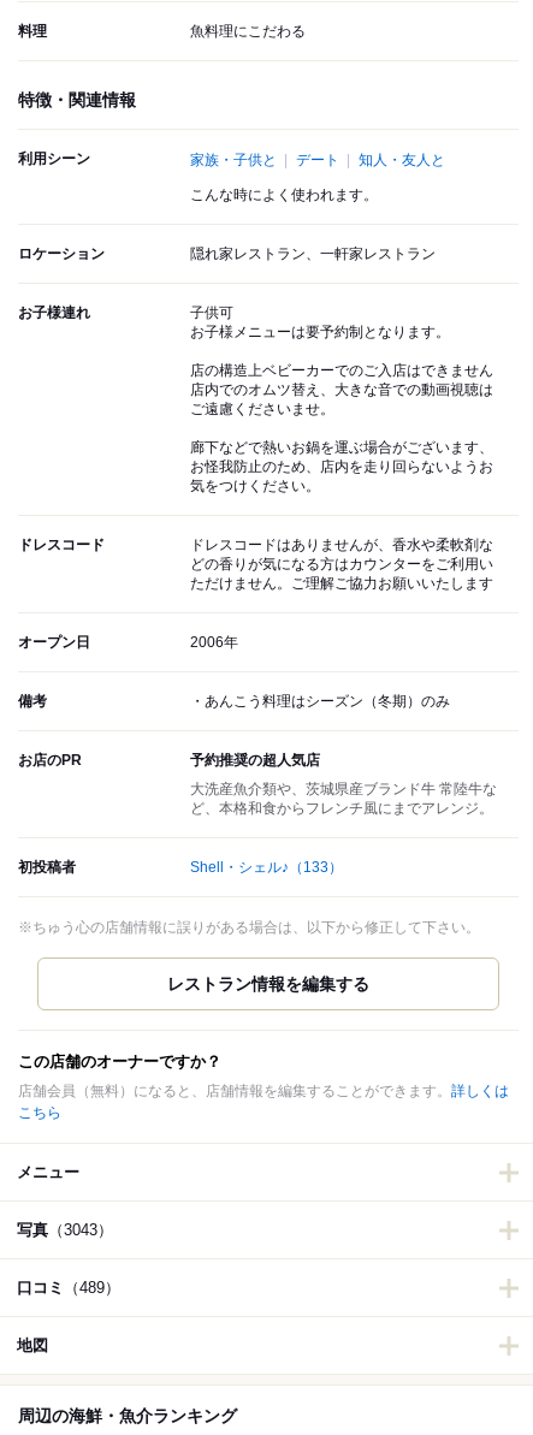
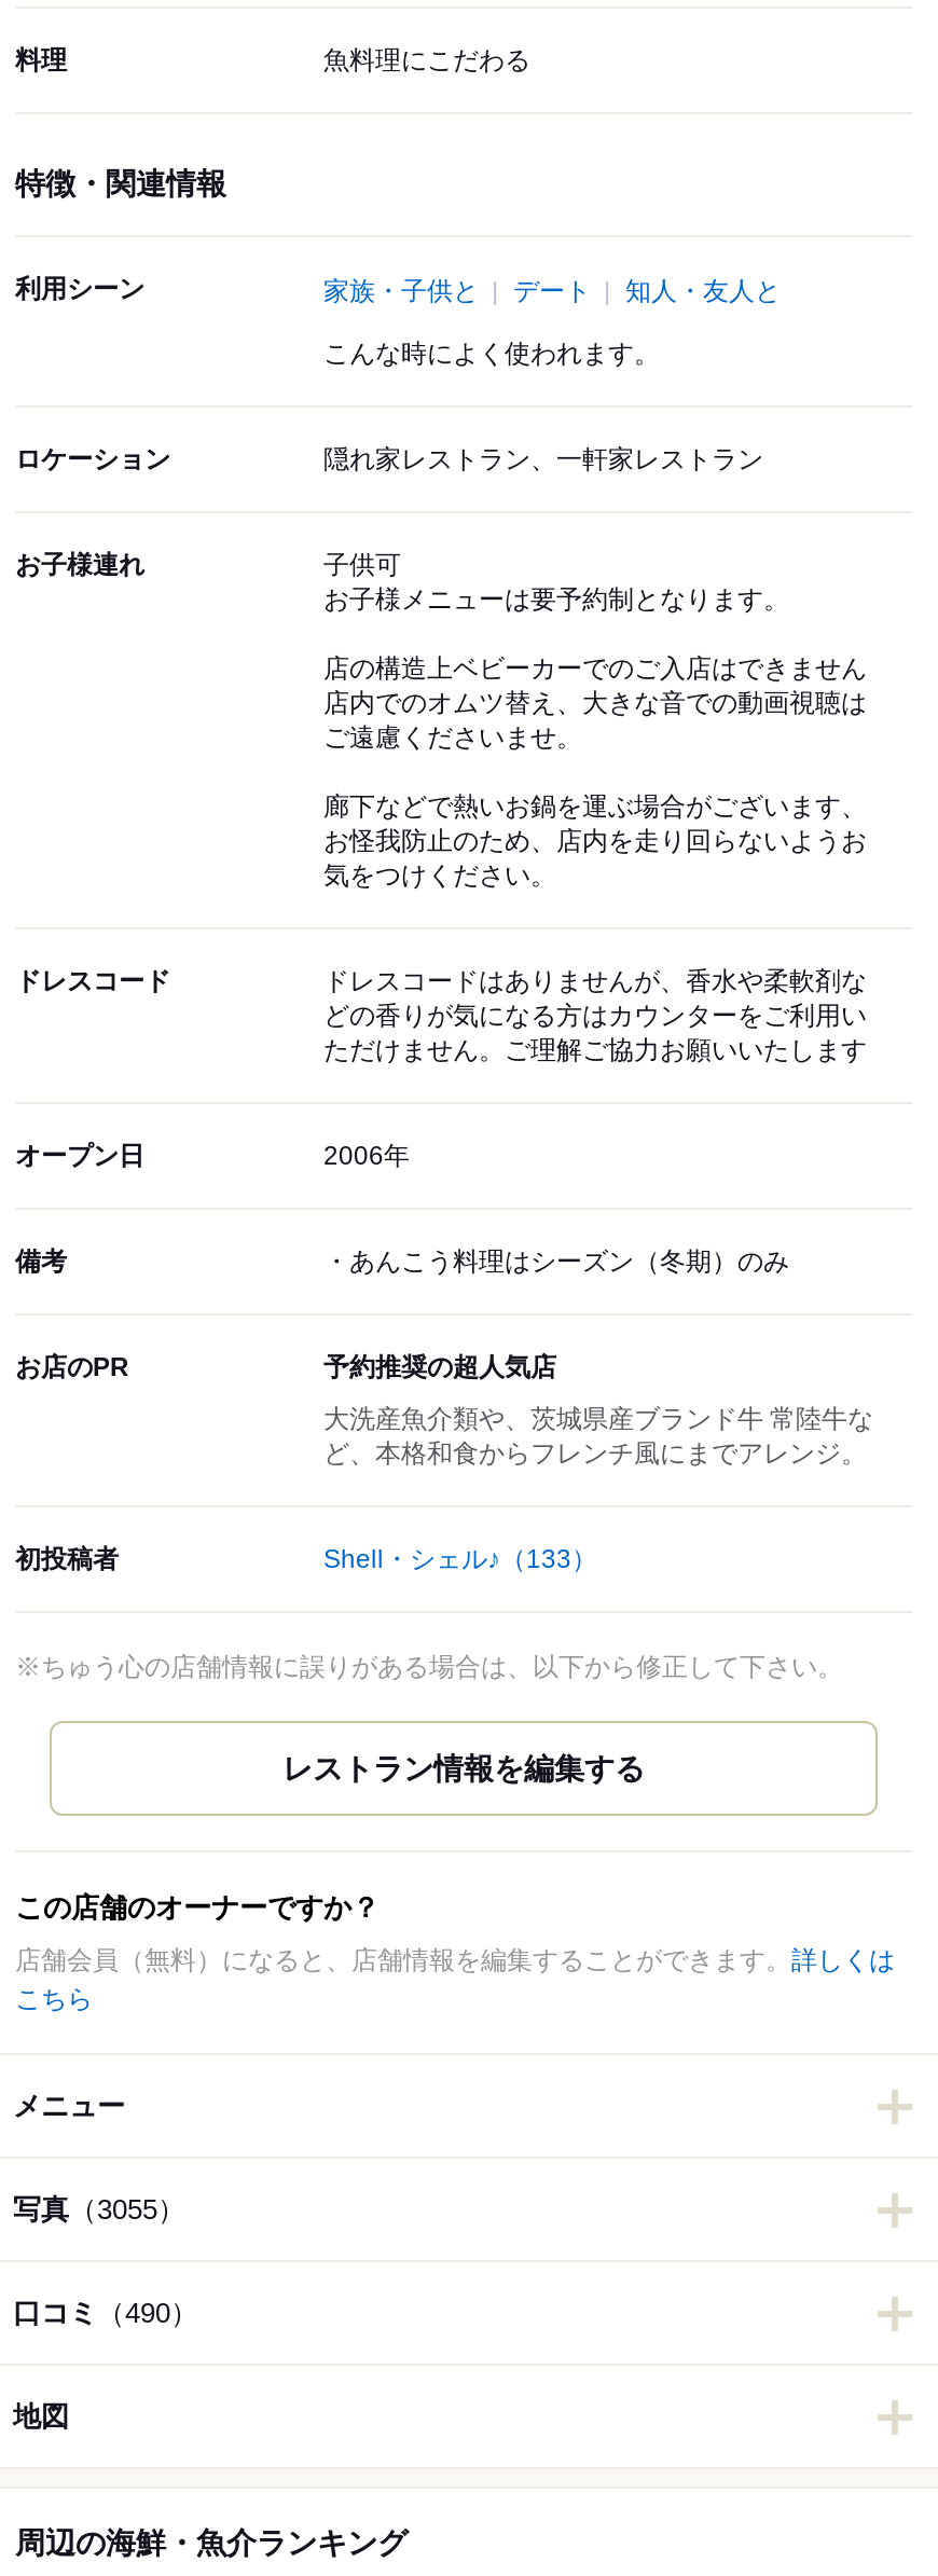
[17,1221,113,1239] 写真（3043） -> [13,2194,185,2226] 写真（3055）
[17,1279,120,1297] 口コミ（489） -> [13,2297,198,2330] 口コミ（490）

